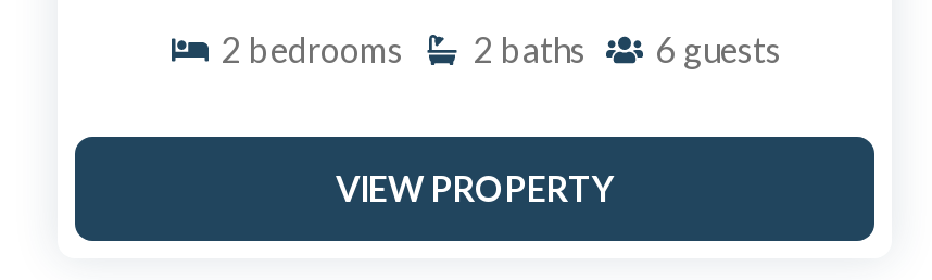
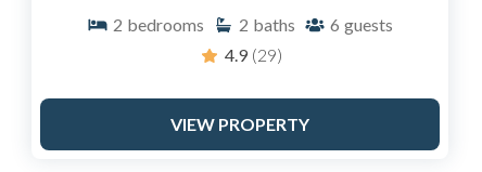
none -> [224,44,282,65] 4.9 (29)

